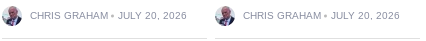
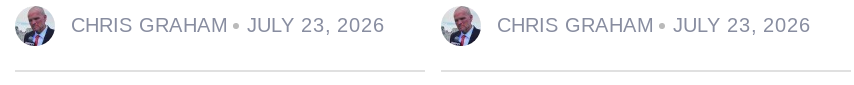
[30,10,187,21] CHRIS GRAHAM JULY 20, 2026 -> [71,14,385,36] CHRIS GRAHAM JULY 23, 2026
[243,10,400,21] CHRIS GRAHAM JULY 20, 2026 -> [497,14,811,36] CHRIS GRAHAM JULY 23, 2026

